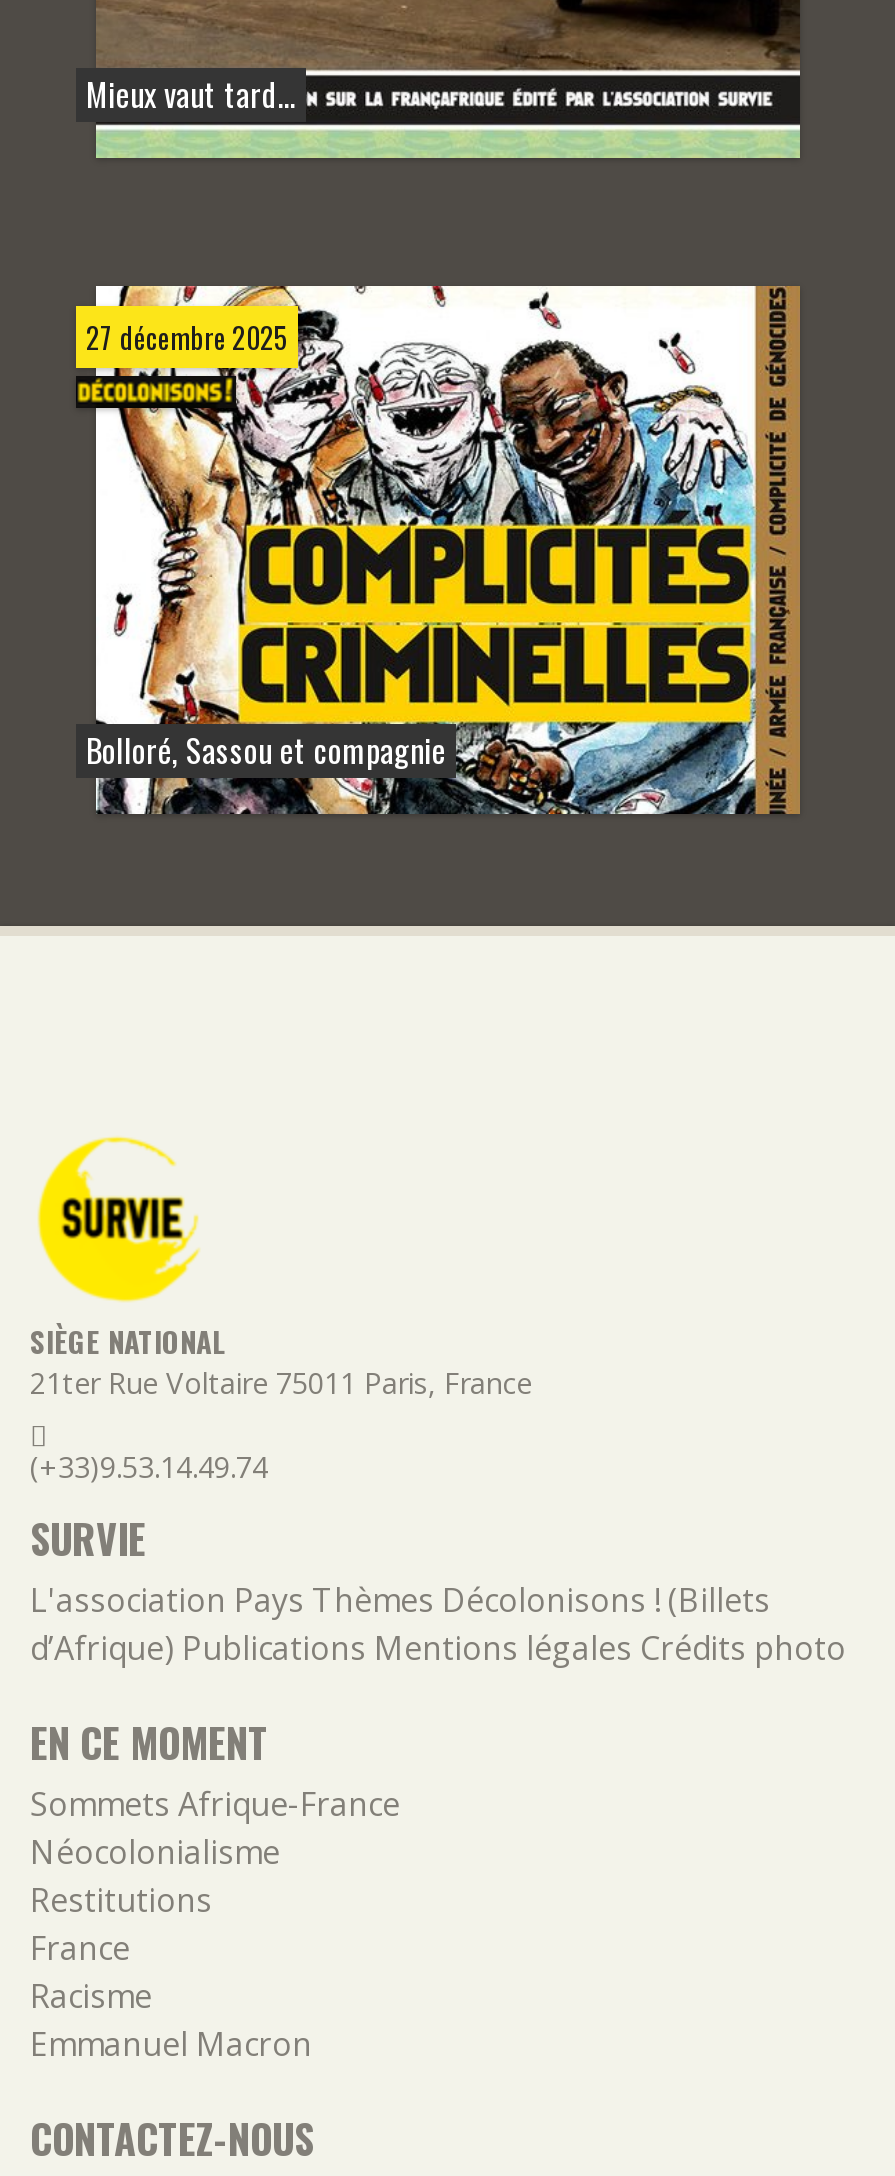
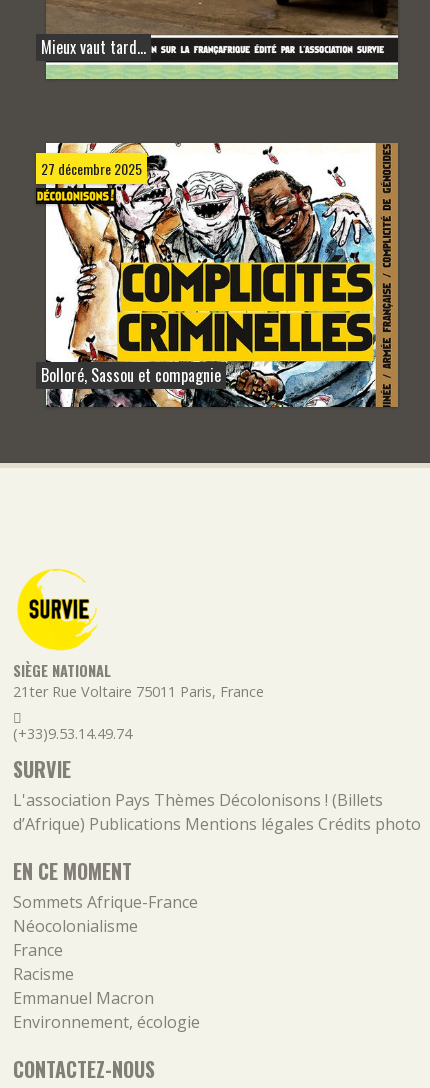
[30,1879,212,1923] Restitutions -> none
moved [30,1927,312,2067] -> [13,939,154,1009]: France | Racisme | Emmanuel Macron
none -> [13,1011,200,1033] Environnement, écologie

